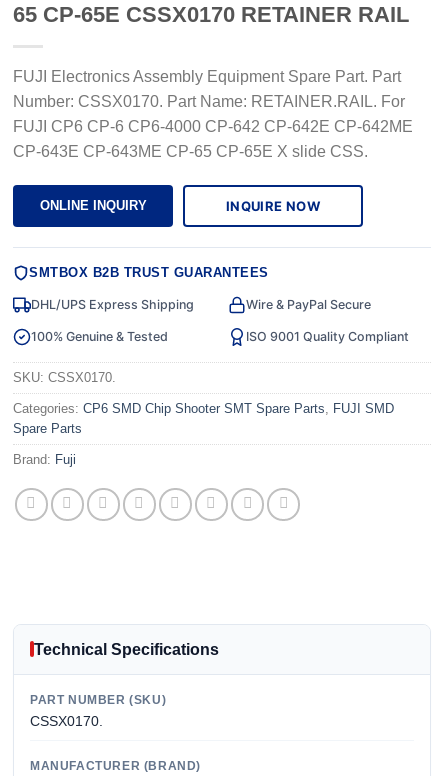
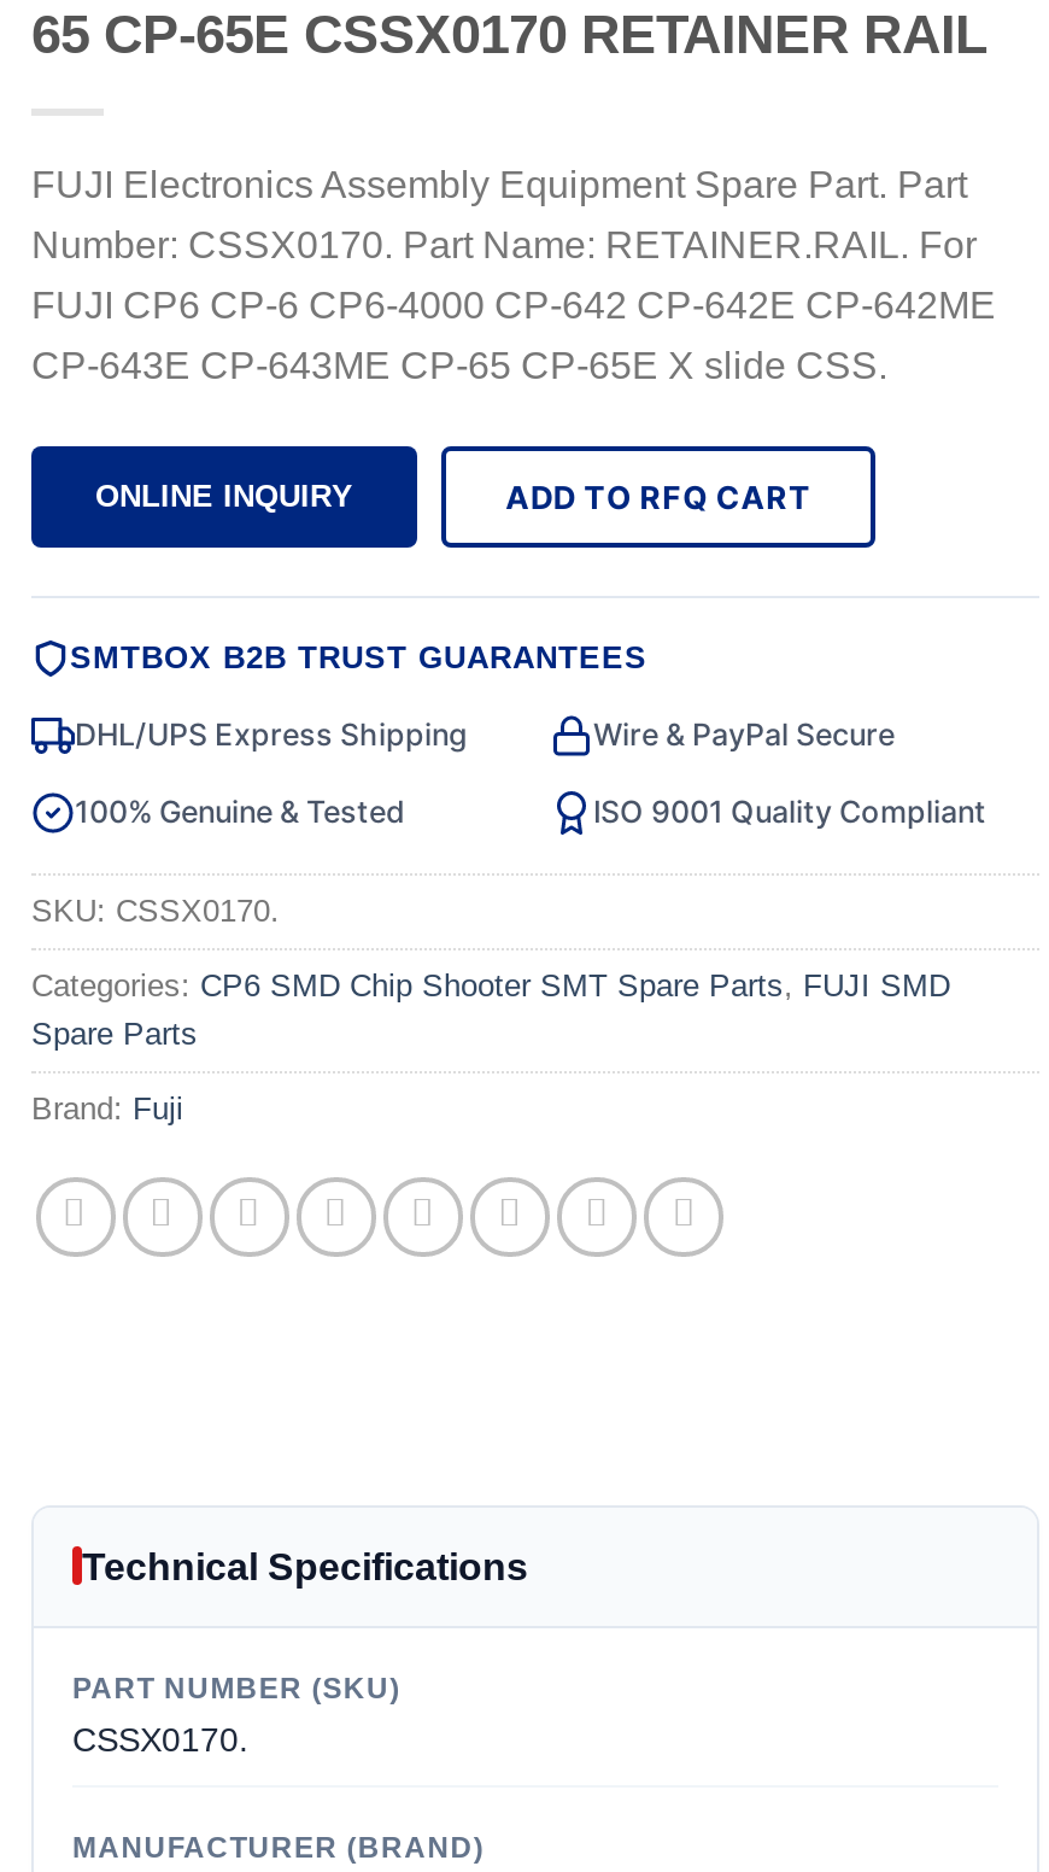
[226,198,320,214] INQUIRE NOW -> [505,477,811,516] ADD TO RFQ CART

